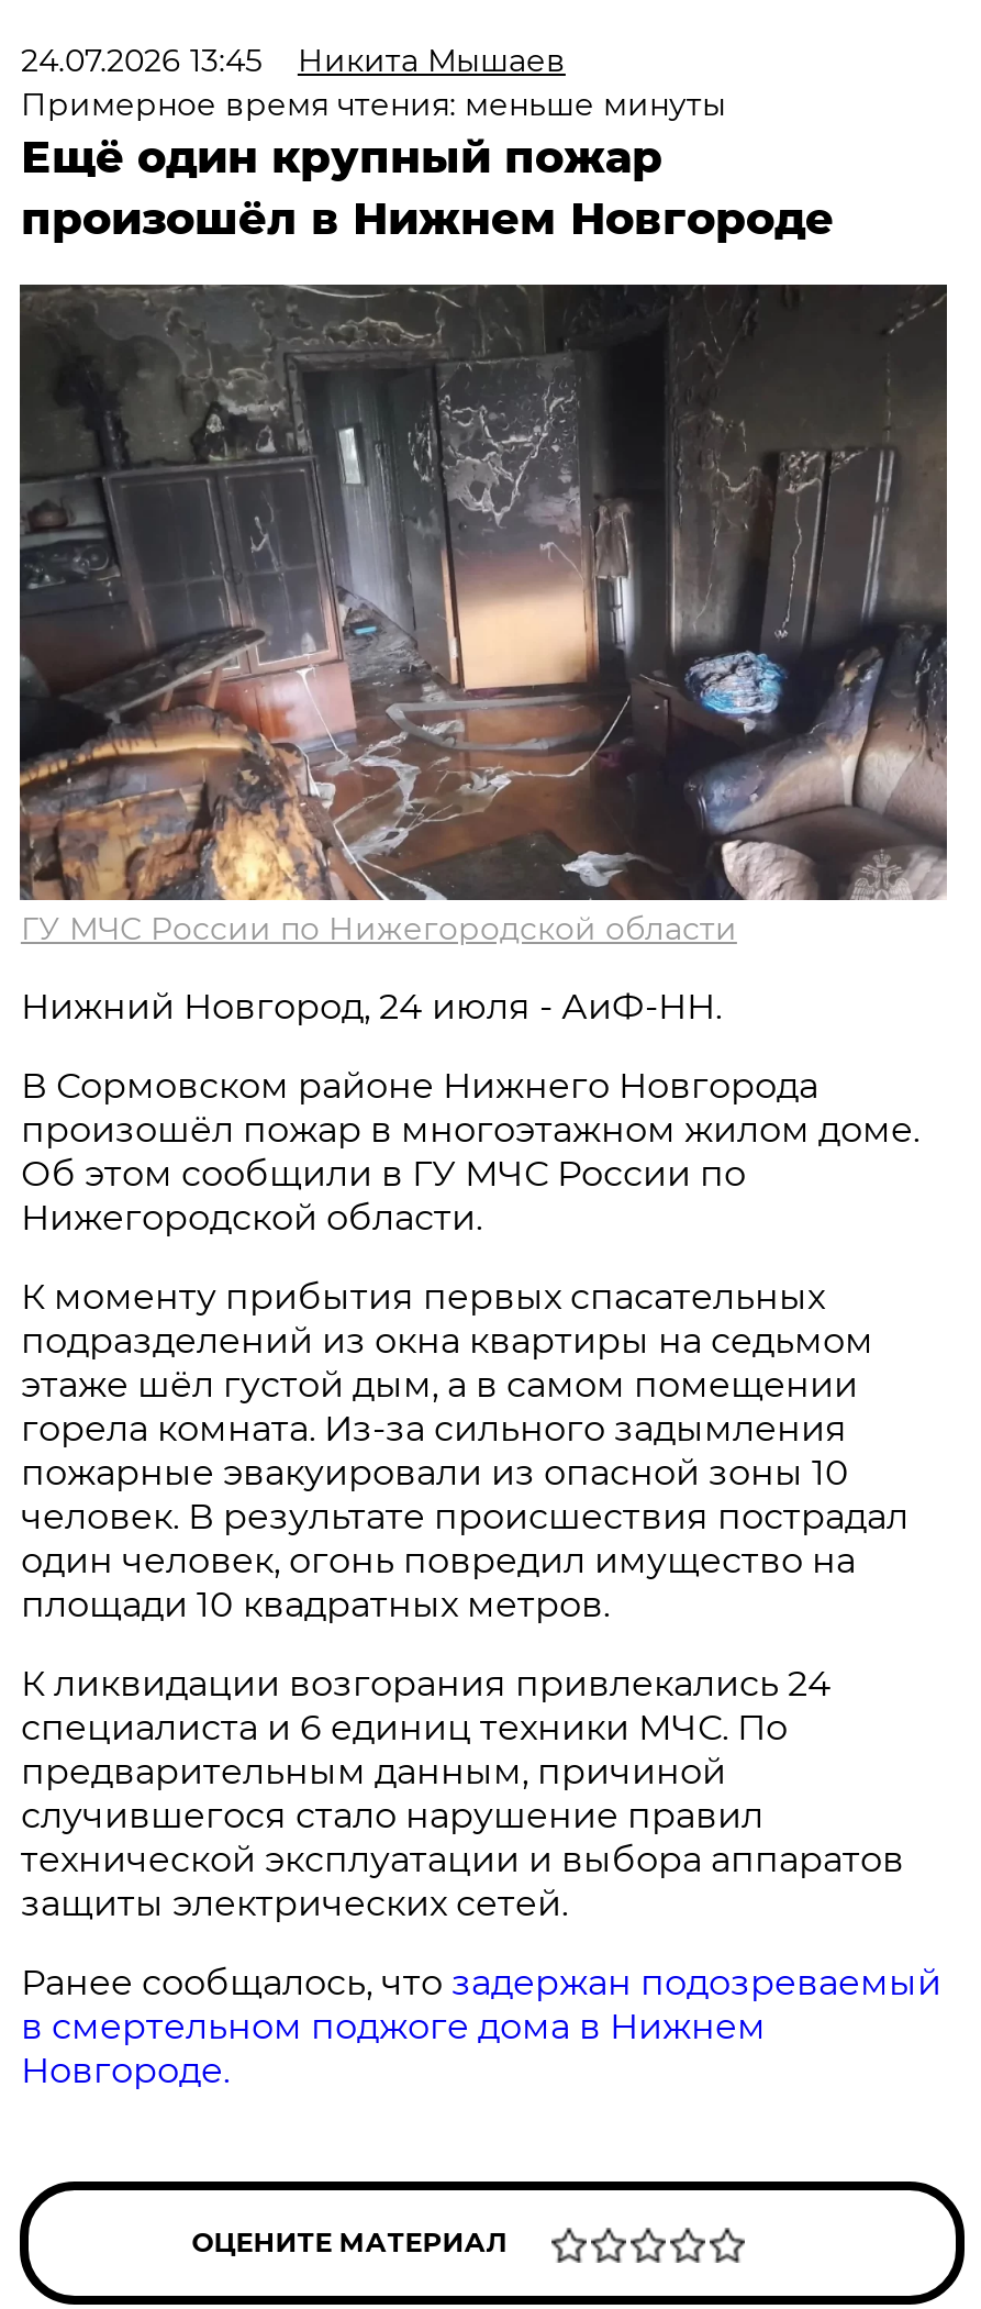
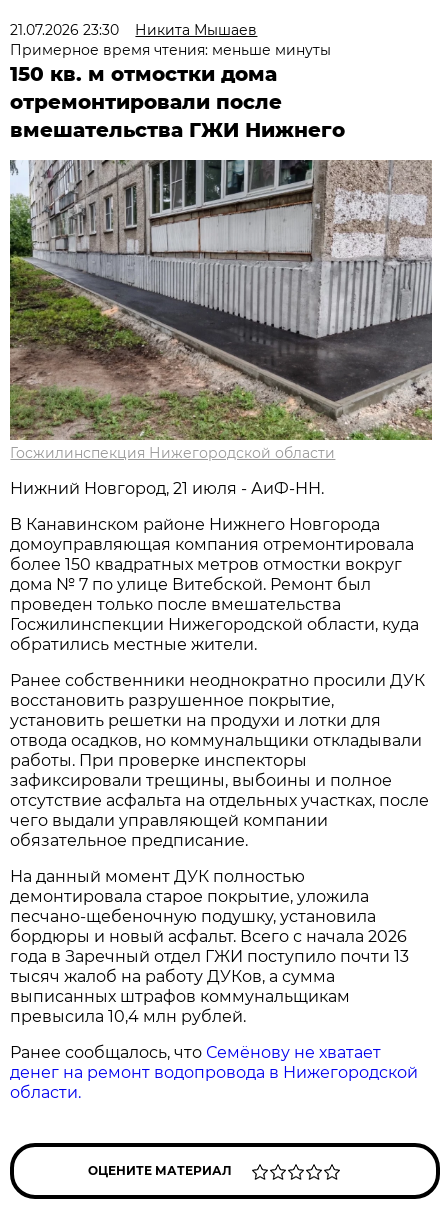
[21,41,566,80] 24.07.2026 13:45 Никита Мышаев -> [10,21,257,39] 21.07.2026 23:30 Никита Мышаев
[21,131,834,245] Ещё один крупный пожар | произошёл в Нижнем Новгороде -> [10,62,345,142] 150 кв. м отмостки дома | отремонтировали после | вмешательства ГЖИ Нижнего
[20,282,947,949] [image] | ГУ МЧС России по Нижегородской области -> [9,159,433,462] [image] | Госжилинспекция Нижегородской области
[21,986,722,1028] Нижний Новгород, 24 июля - АиФ-НН. -> [10,479,324,498] Нижний Новгород, 21 июля - АиФ-НН.
[21,1066,919,1239] В Сормовском районе Нижнего Новгорода | произошёл пожар в многоэтажном жилом доме. | Об этом сообщили в ГУ МЧС России по | Нижегородской области. -> [10,515,419,654] В Канавинском районе Нижнего Новгорода | домоуправляющая компания отремонтировала | более 150 квадратных метров отмостки вокруг | дома № 7 по улице Витебской. Ремонт был | проведен только после вмешательства | Госжилинспекции Нижегородской области, куда | обратились местные жители.
[21,1277,908,1626] К моменту прибытия первых спасательных | подразделений из окна квартиры на седьмом | этаже шёл густой дым, а в самом помещении | горела комната. Из-за сильного задымления | пожарные эвакуировали из опасной зоны 10 | человек. В результате происшествия пострадал | один человек, огонь повредил имущество на | площади 10 квадратных метров. -> [10,671,429,850] Ранее собственники неоднократно просили ДУК | восстановить разрушенное покрытие, | установить решетки на продухи и лотки для | отвода осадков, но коммунальщики откладывали | работы. При проверке инспекторы | зафиксировали трещины, выбоины и полное | отсутствие асфальта на отдельных участках, после | чего выдали управляющей компании | обязательное предписание.
[21,1663,904,1925] К ликвидации возгорания привлекались 24 | специалиста и 6 единиц техники МЧС. По | предварительным данным, причиной | случившегося стало нарушение правил | технической эксплуатации и выбора аппаратов | защиты электрических сетей. -> [10,867,409,1026] На данный момент ДУК полностью | демонтировала старое покрытие, уложила | песчано-щебеночную подушку, установила | бордюры и новый асфальт. Всего с начала 2026 | года в Заречный отдел ГЖИ поступило почти 13 | тысяч жалоб на работу ДУКов, а сумма | выписанных штрафов коммунальщикам | превысила 10,4 млн рублей.
[21,1962,941,2092] Ранее сообщалось, что задержан подозреваемый | в смертельном поджоге дома в Нижнем | Новгороде. -> [10,1043,418,1102] Ранее сообщалось, что Семёнову не хватает | денег на ремонт водопровода в Нижегородской | области.

